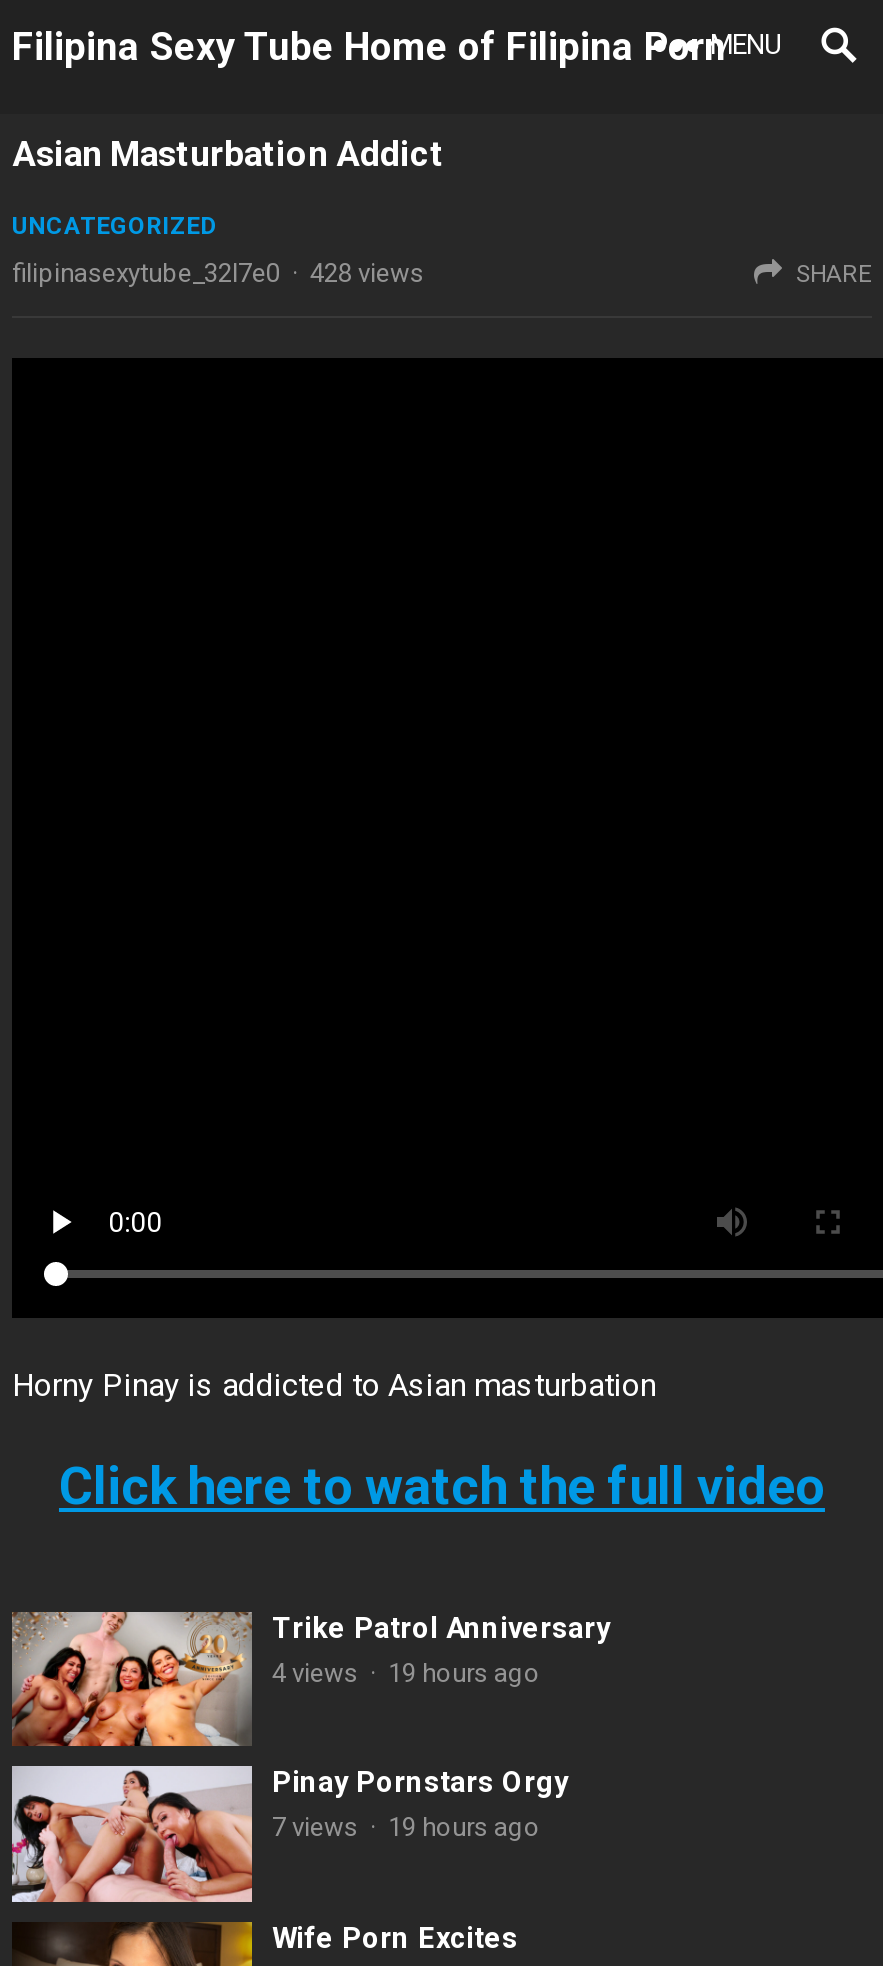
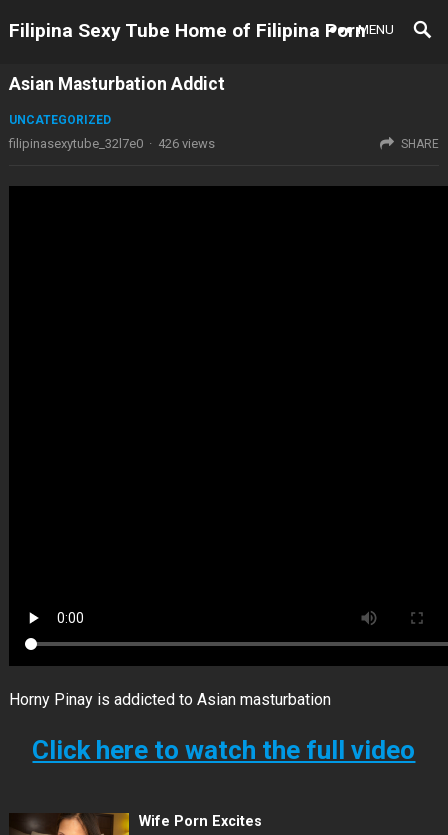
[12,258,424,288] filipinasexytube_32l7e0 · 428 views -> [9,136,215,151] filipinasexytube_32l7e0 · 426 views
[10,1610,610,1843] [image] | Trike Patrol Anniversary | 4 views · 19 hours ago | Pinay Pornstars Orgy | 7 views · 19 hours ago -> none
[10,1764,254,1904] [image] -> none

